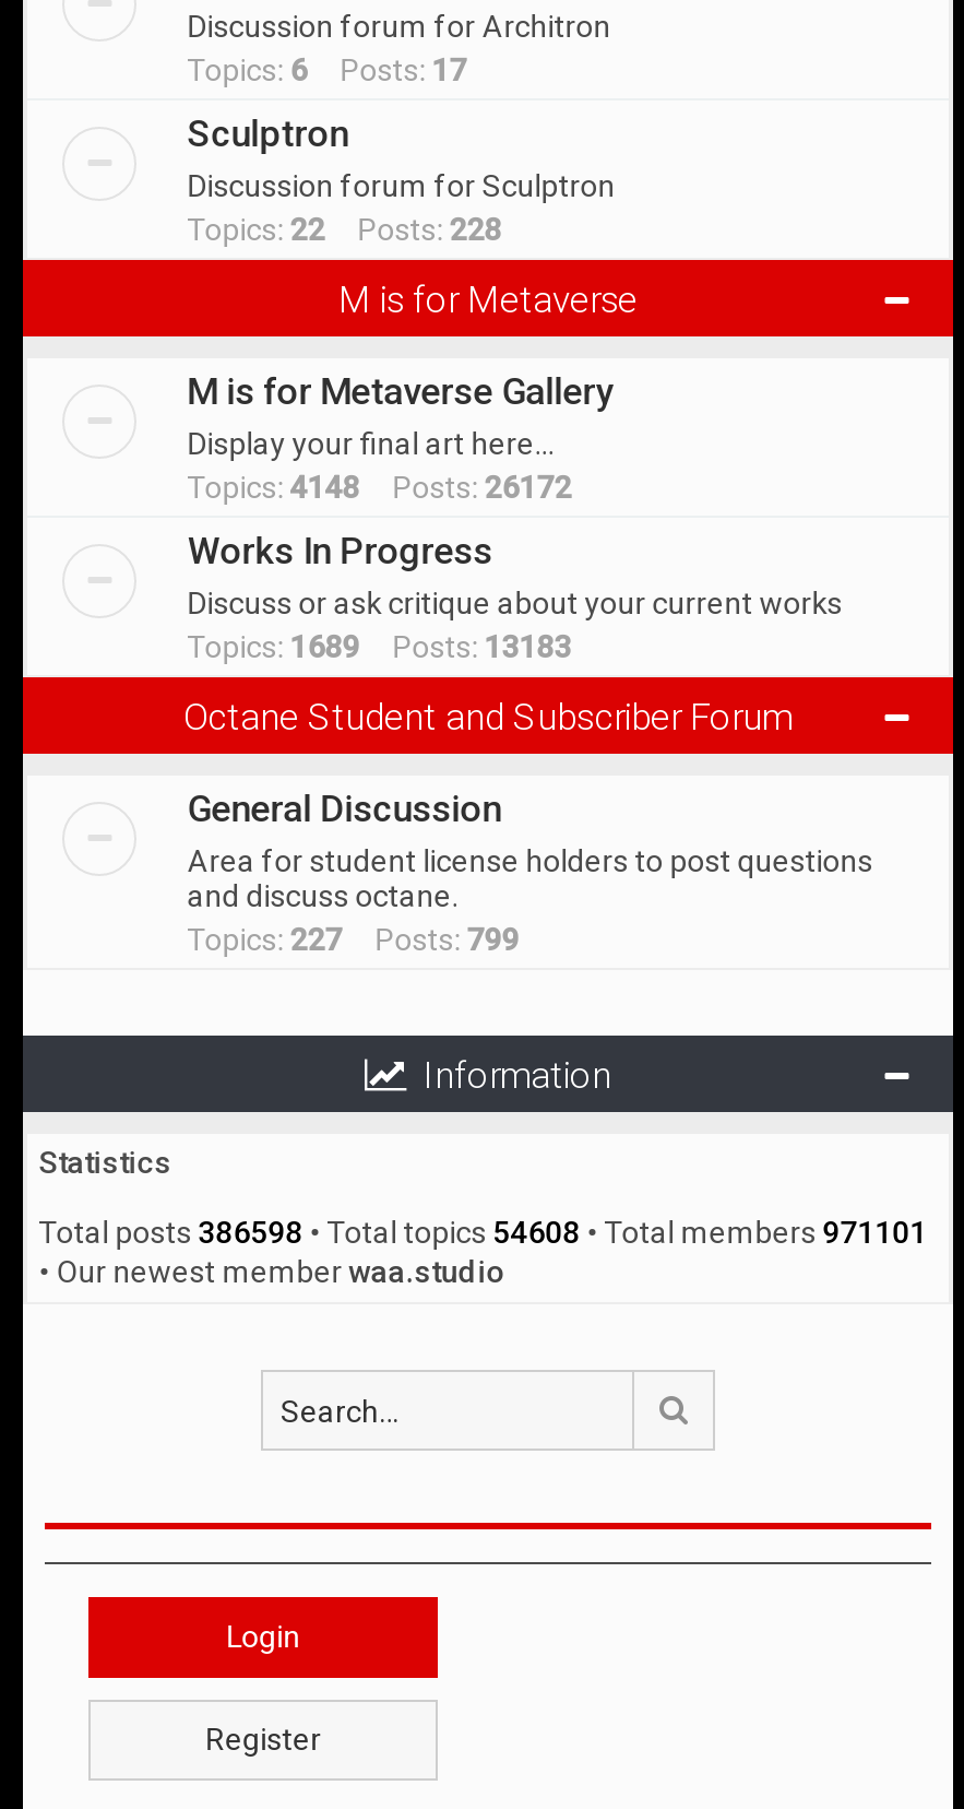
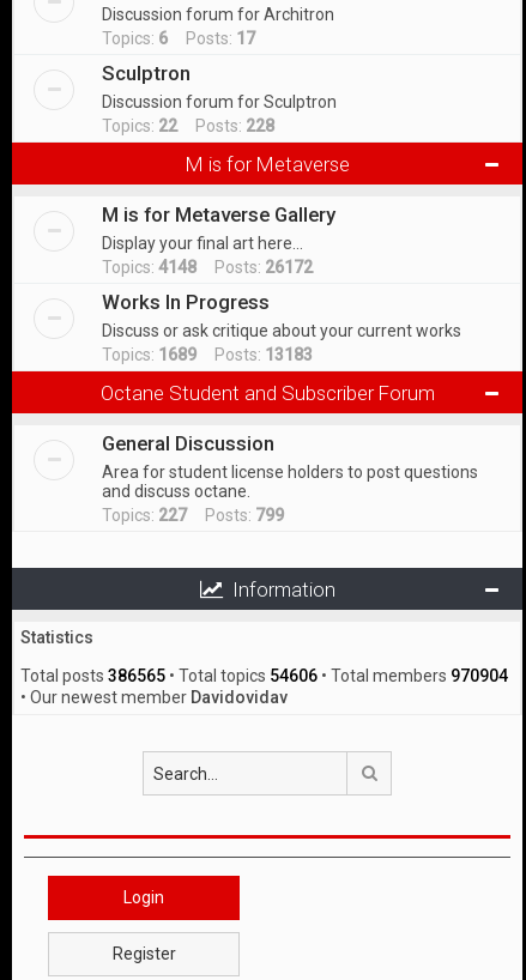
[39,1215,927,1250] Total posts 386598 • Total topics 54608 • Total members 971101 -> [21,666,508,685] Total posts 386565 • Total topics 54606 • Total members 970904
[39,1254,506,1289] • Our newest member waa.studio -> [21,688,288,707] • Our newest member Davidovidav

